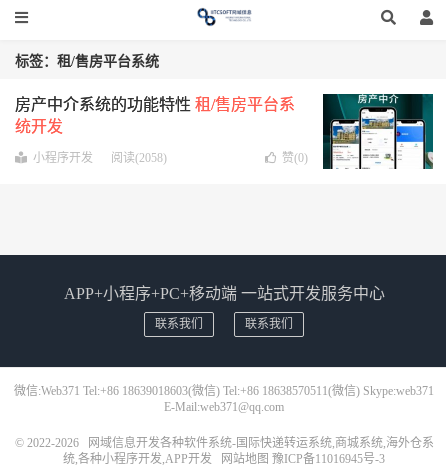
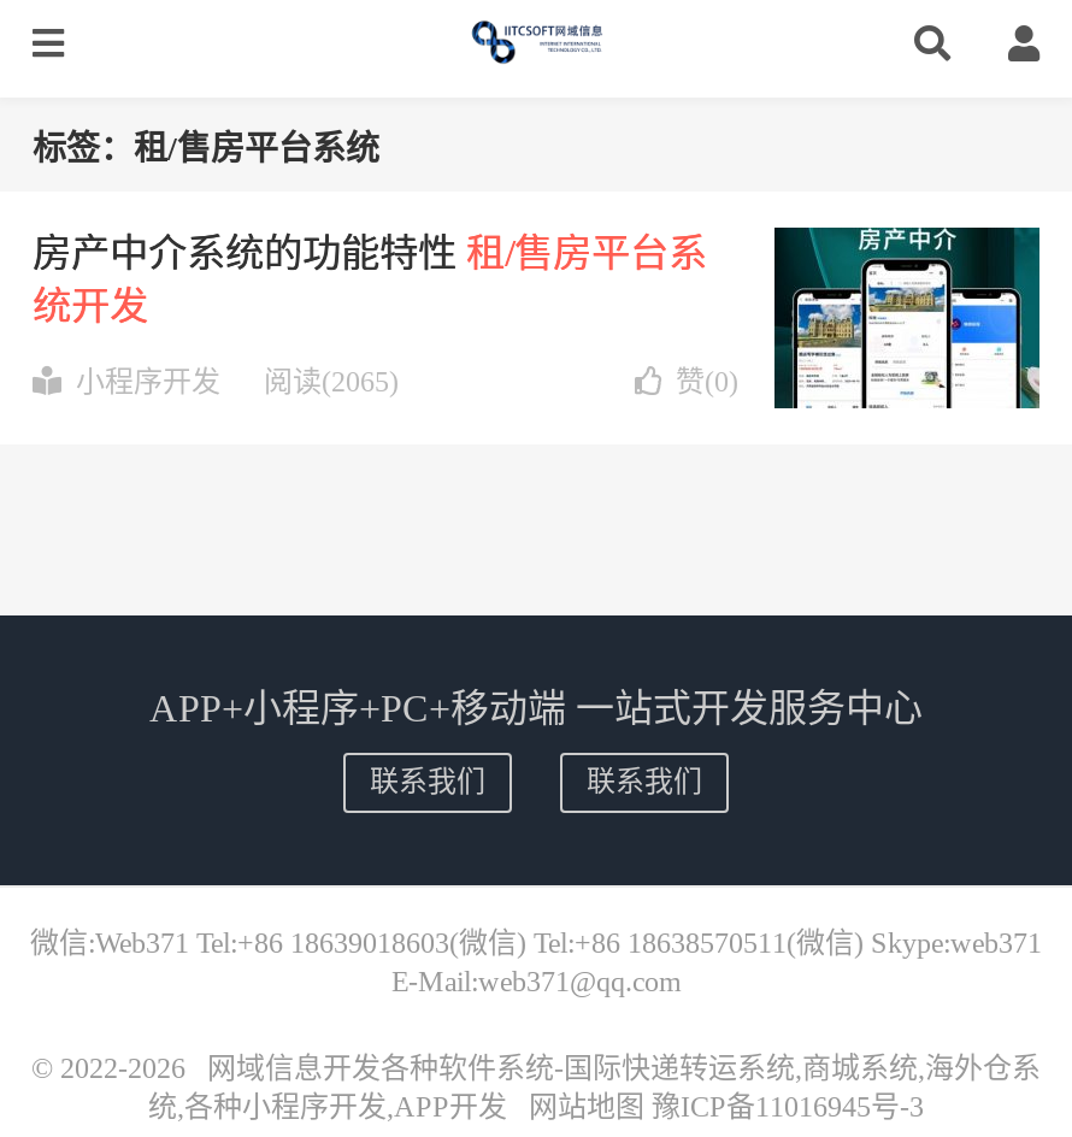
[33,151,167,165] 小程序开发 阅读(2058) -> [76,365,399,399] 小程序开发 阅读(2065)

